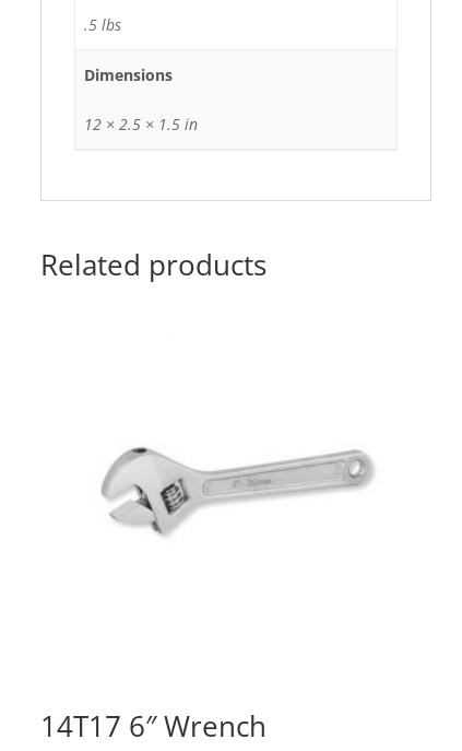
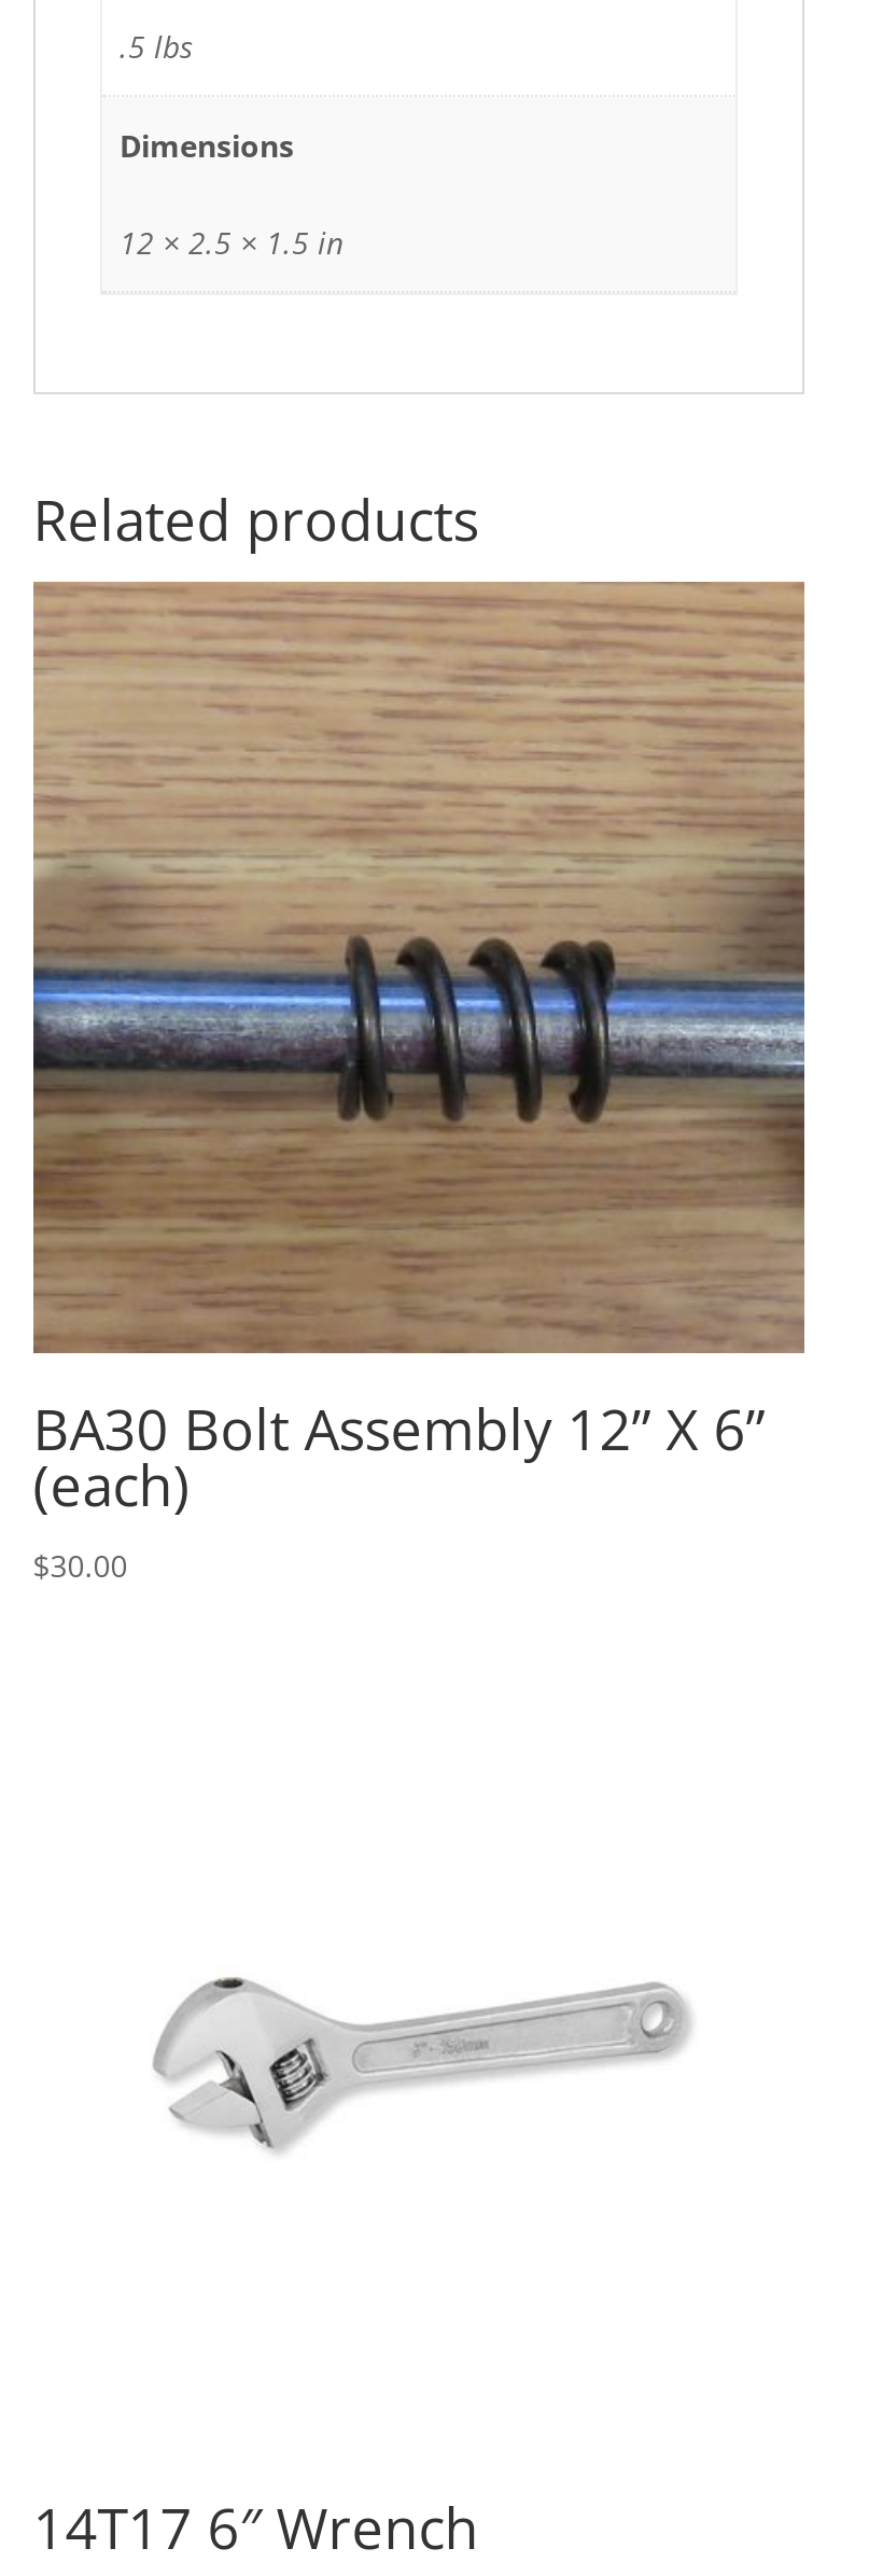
none -> [31,580,807,1586] [image] | BA30 Bolt Assembly 12” X 6” | (each) | $30.00

